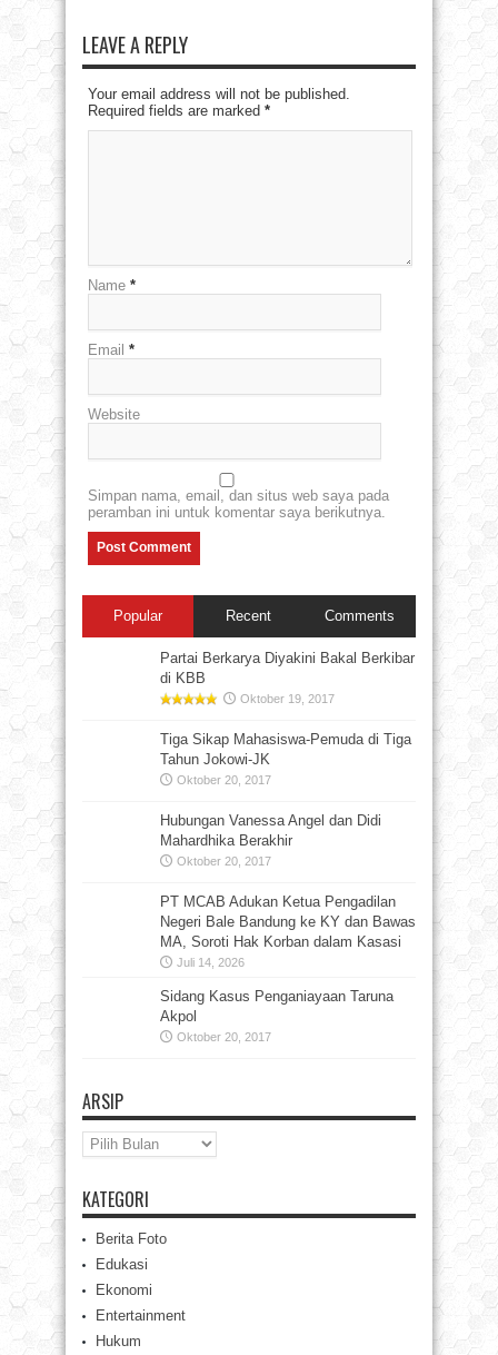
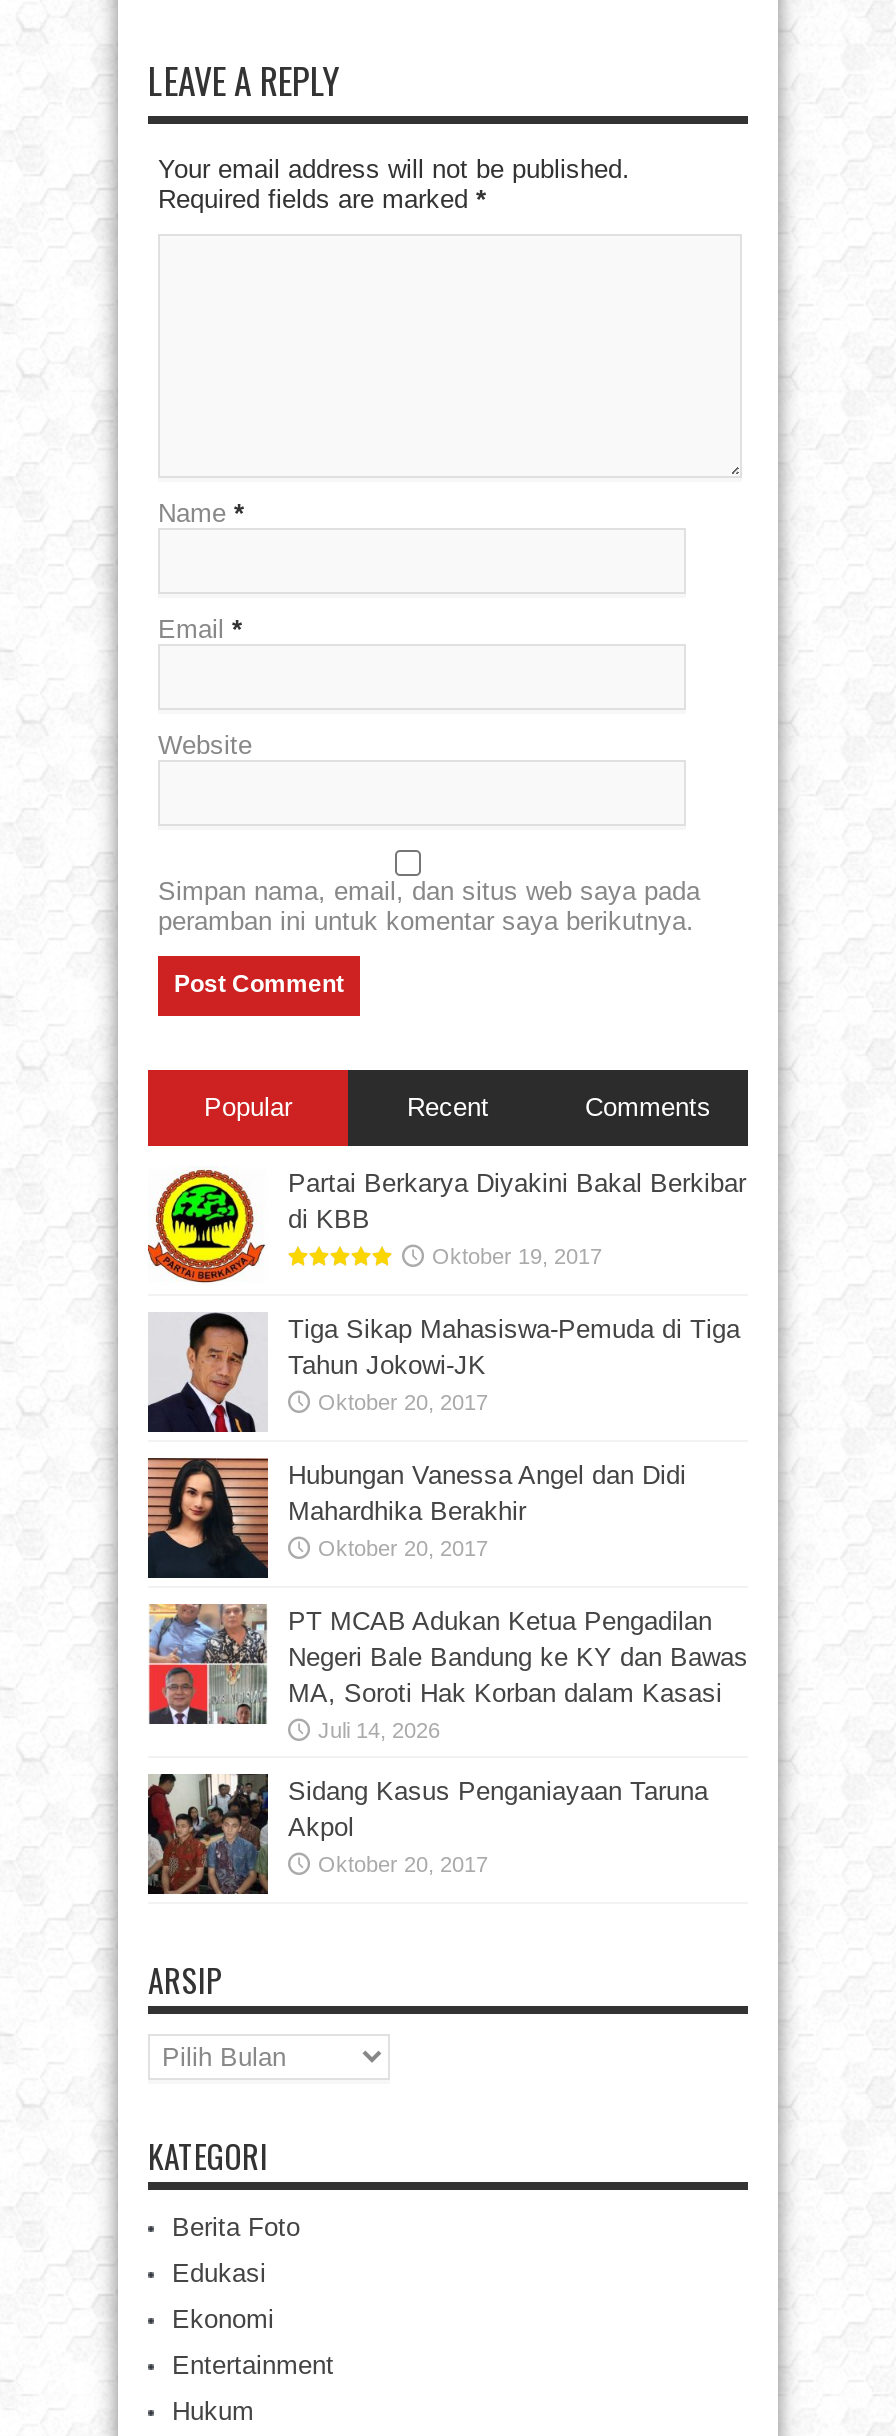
none -> [146,1168,266,1284] [image]
none -> [146,1310,266,1434] [image]
none -> [146,1456,270,1580] [image]
none -> [146,1602,270,1726] [image]
none -> [146,1772,270,1896] [image]

